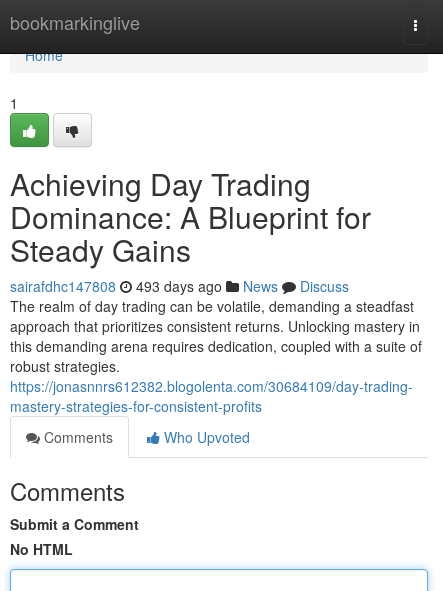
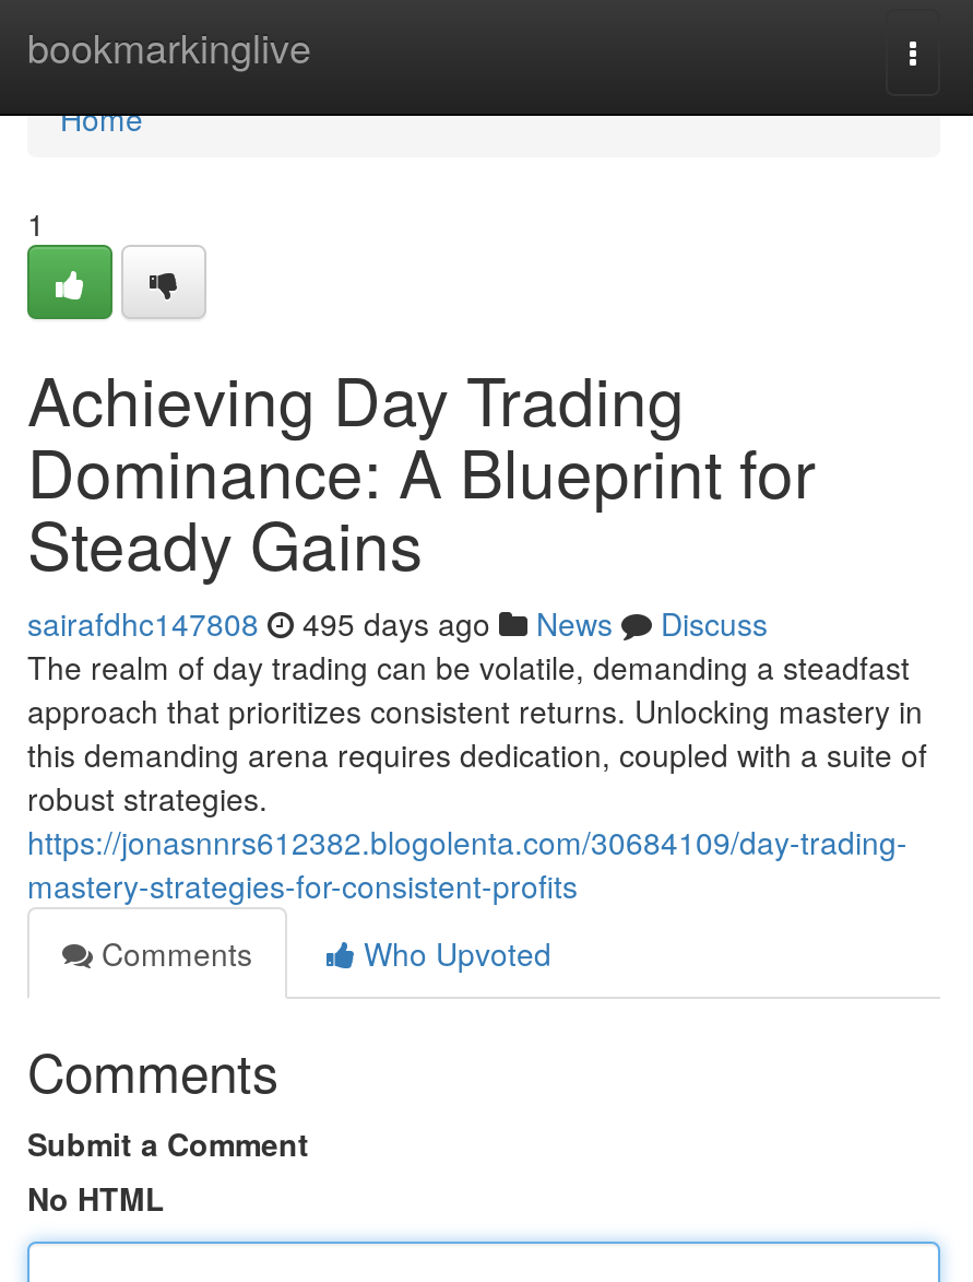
[10,276,349,296] sairafdhc147808 493 days ago News Discuss -> [27,601,768,645] sairafdhc147808 495 days ago News Discuss

